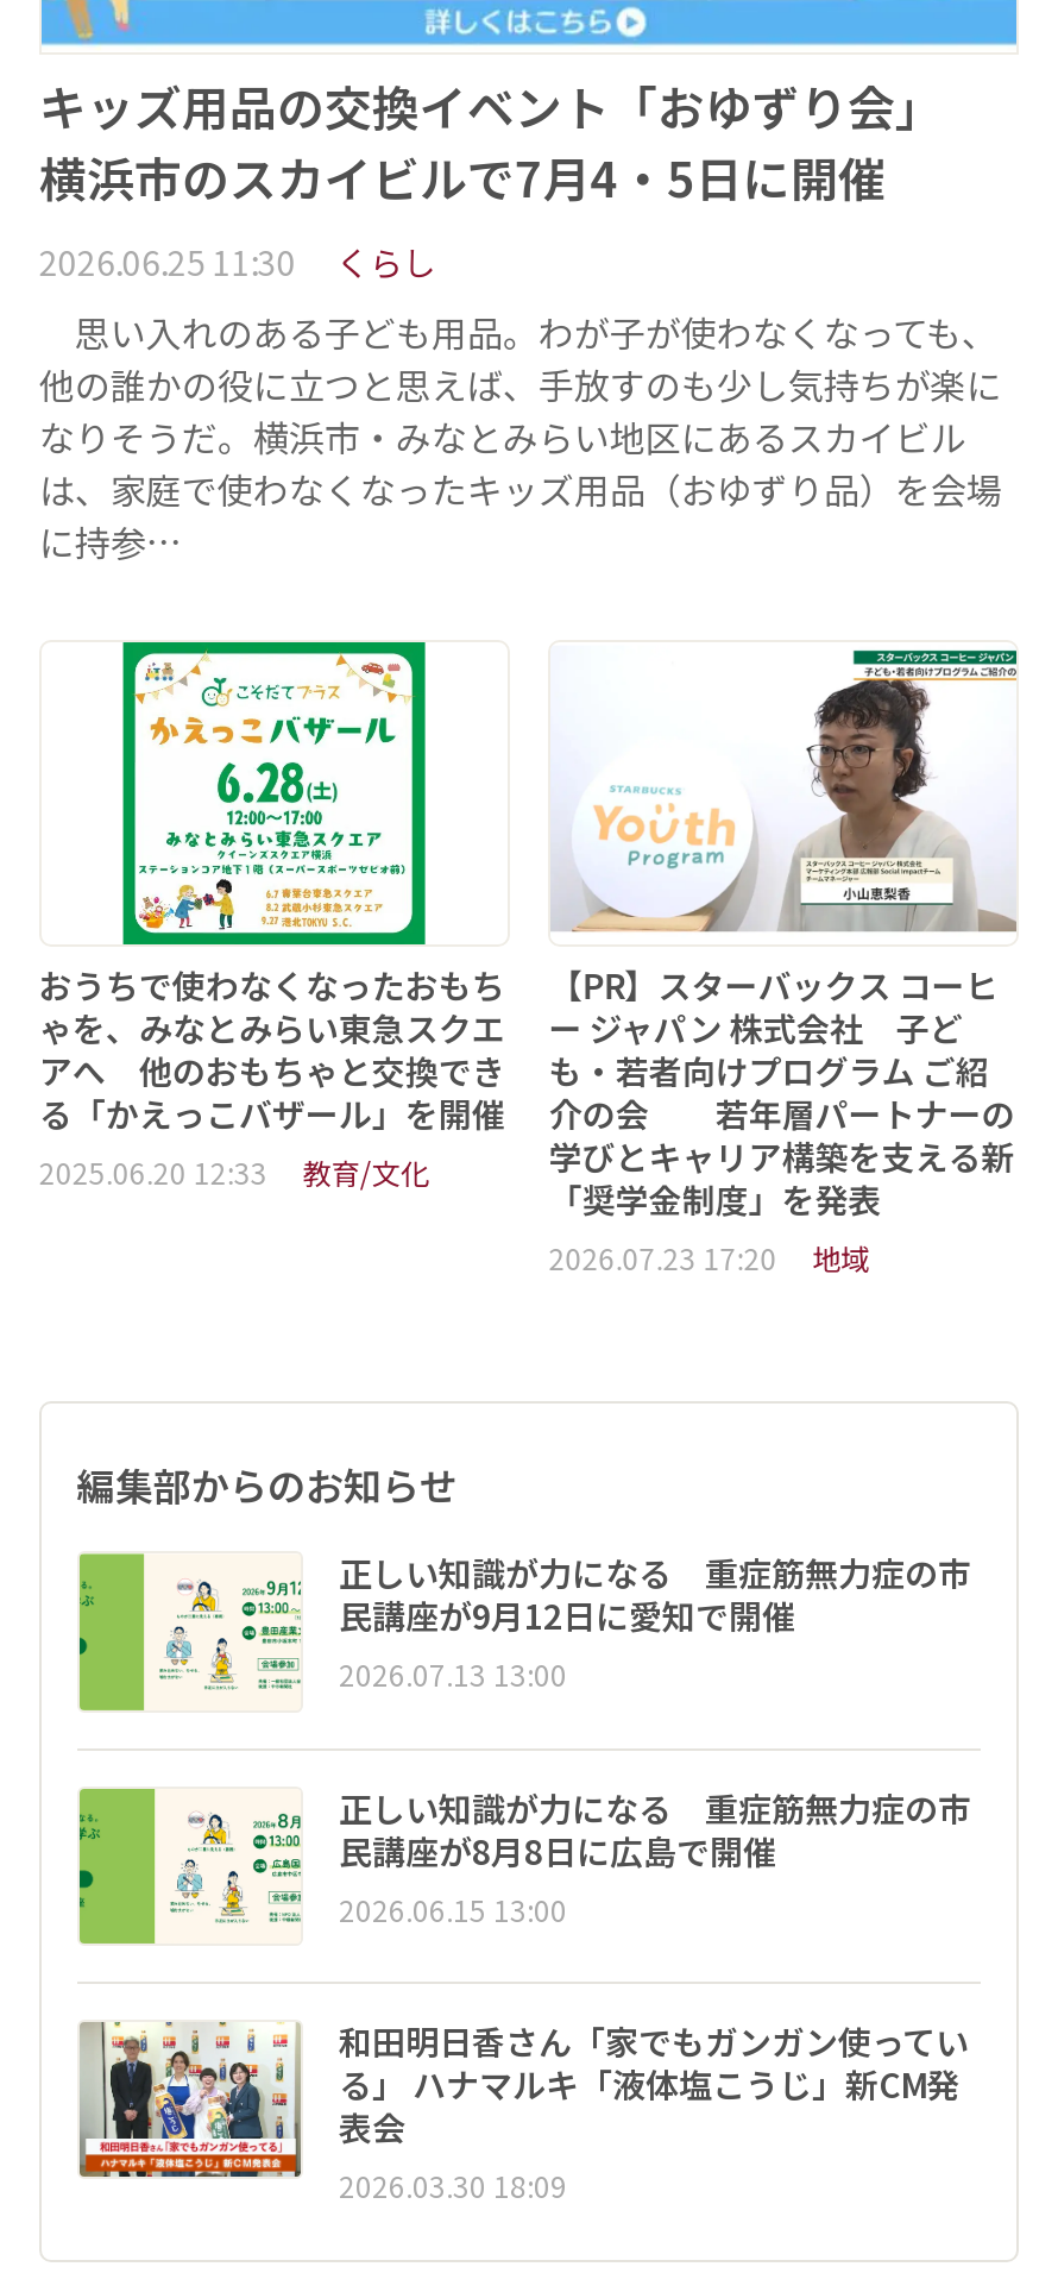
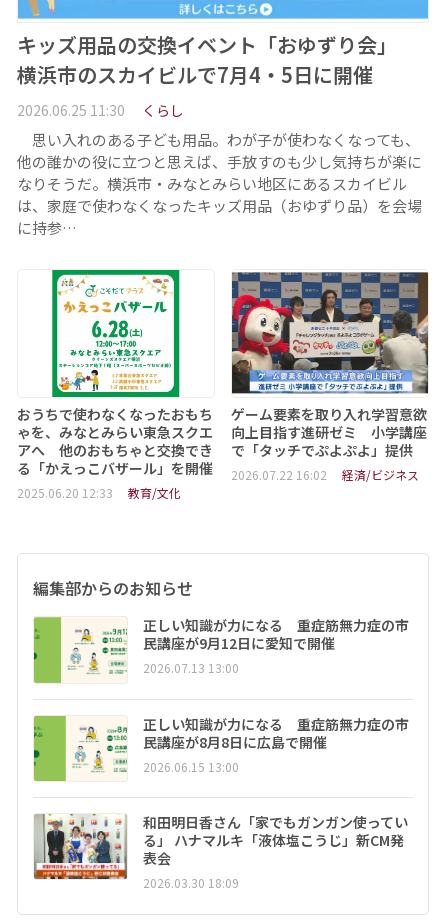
[548,647,1019,1278] [image] | 【PR】スターバックス コーヒ | ー ジャパン 株式会社 子ど | も・若者向けプログラム ご紹 | 介の会 若年層パートナーの | 学びとキャリア構築を支える新 | 「奨学金制度」を発表 | 2026.07.23 17:20 | 地域 -> [231,271,429,483] [image] | ゲーム要素を取り入れ学習意欲 | 向上目指す進研ゼミ 小学講座 | で「タッチでぷよぷよ」提供 | 2026.07.22 16:02 | 経済/ビジネス

